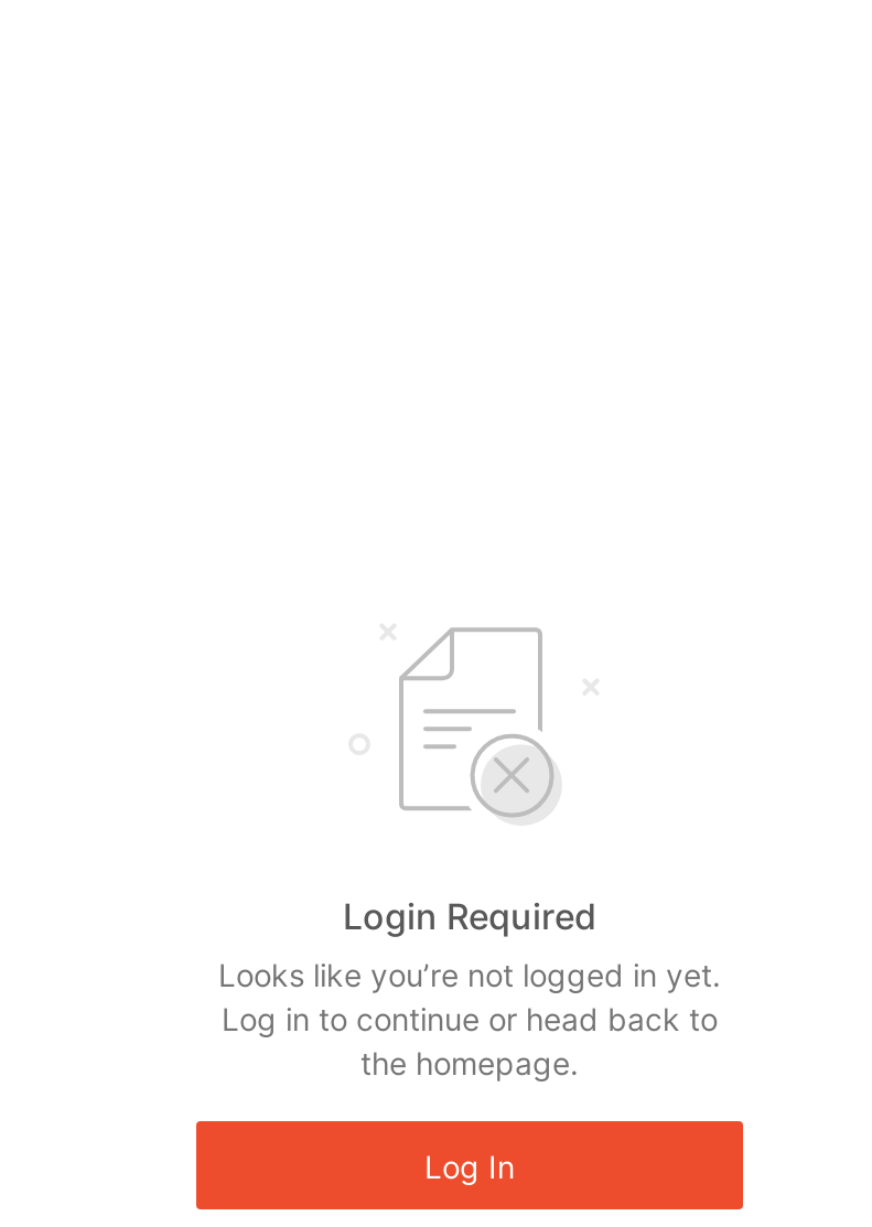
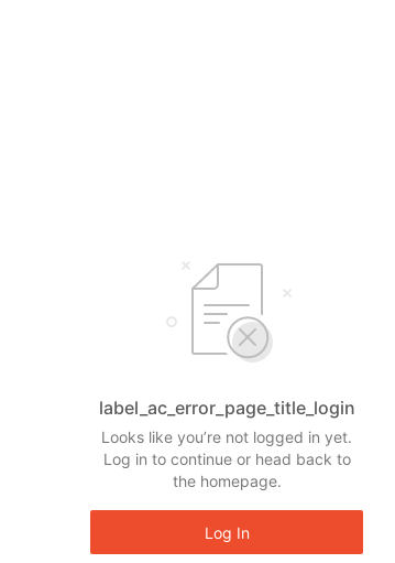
[343,894,596,938] Login Required -> [98,397,355,419] label_ac_error_page_title_login

